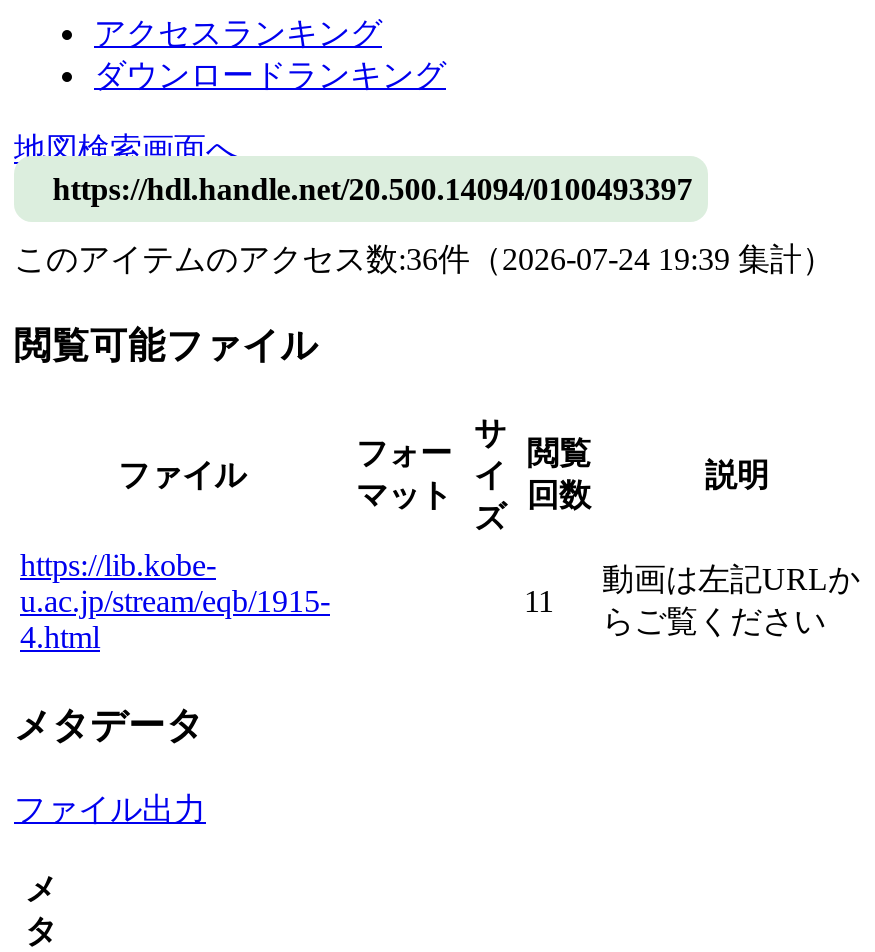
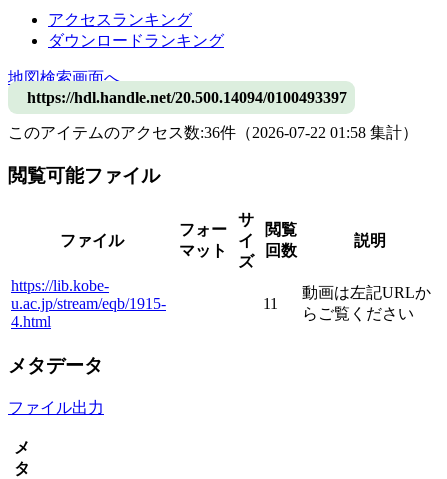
[14,242,834,276] このアイテムのアクセス数:36件（2026-07-24 19:39 集計） -> [8,124,418,141] このアイテムのアクセス数:36件（2026-07-22 01:58 集計）

